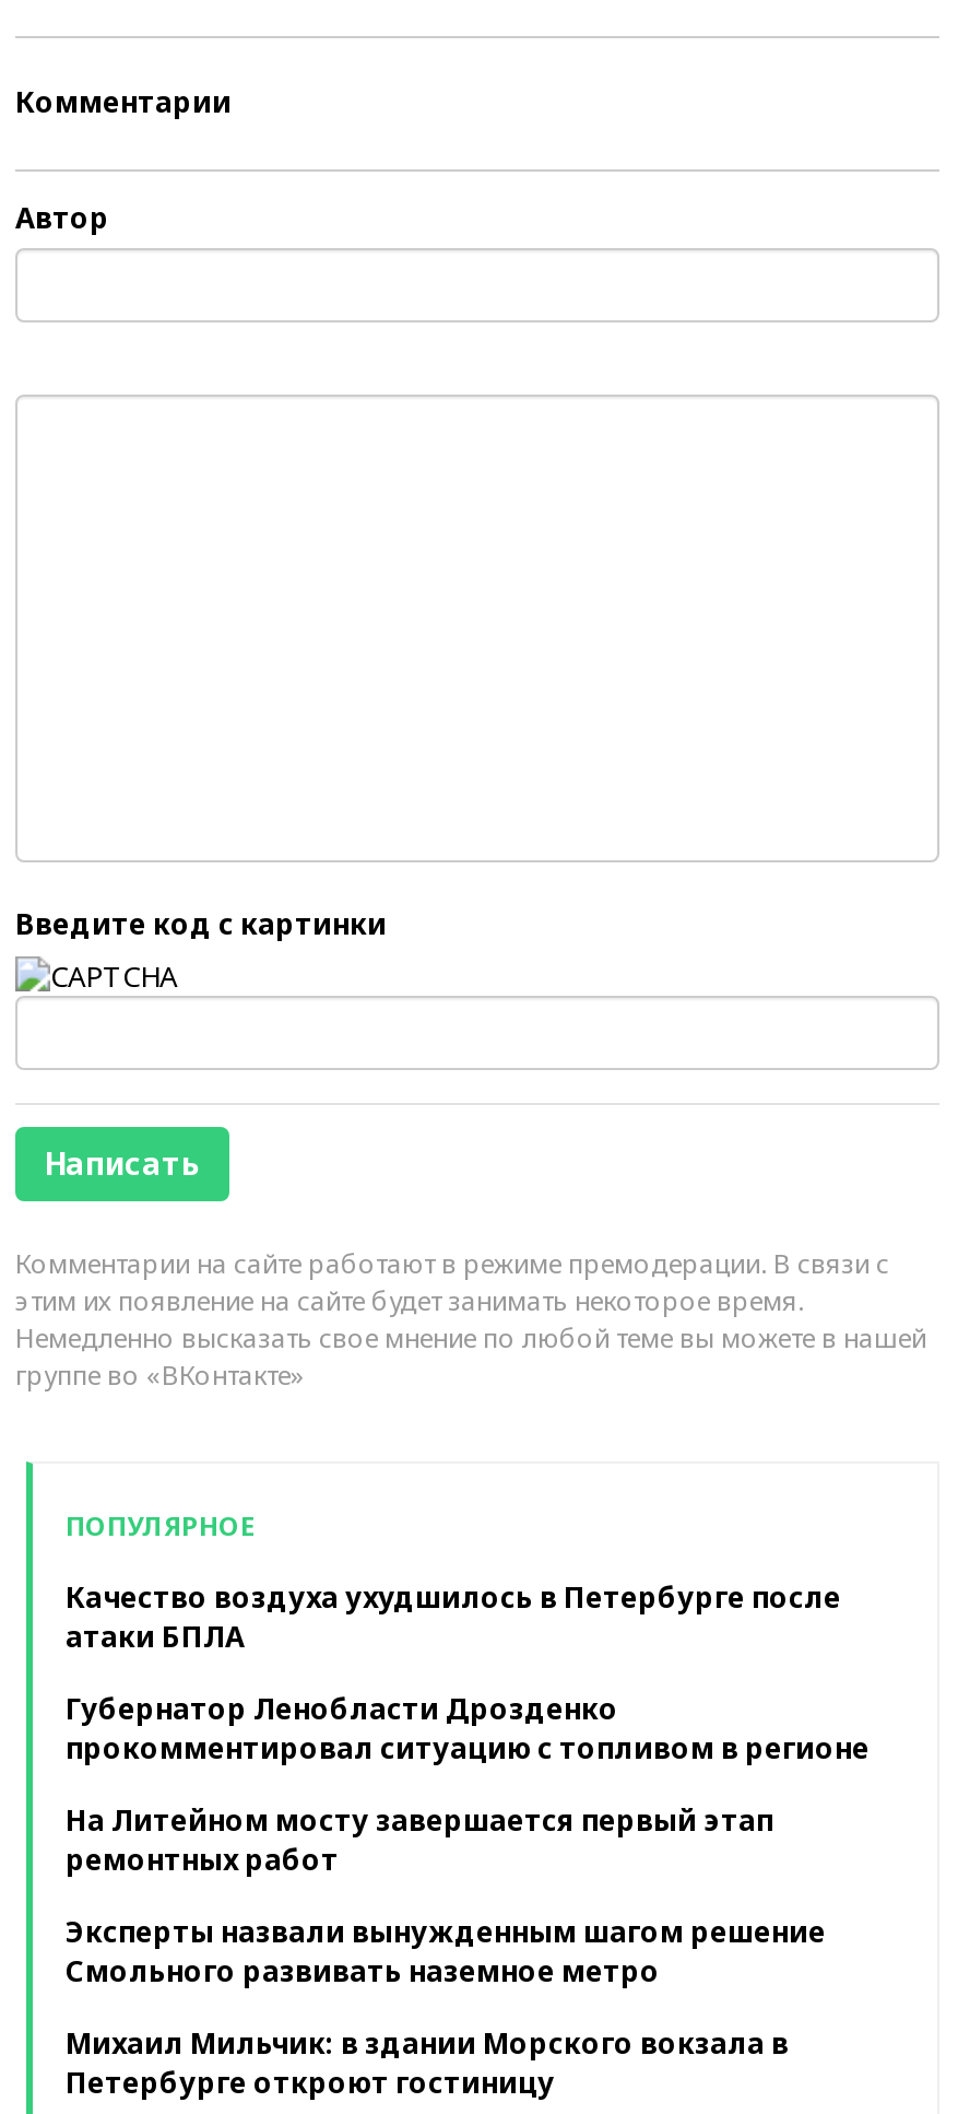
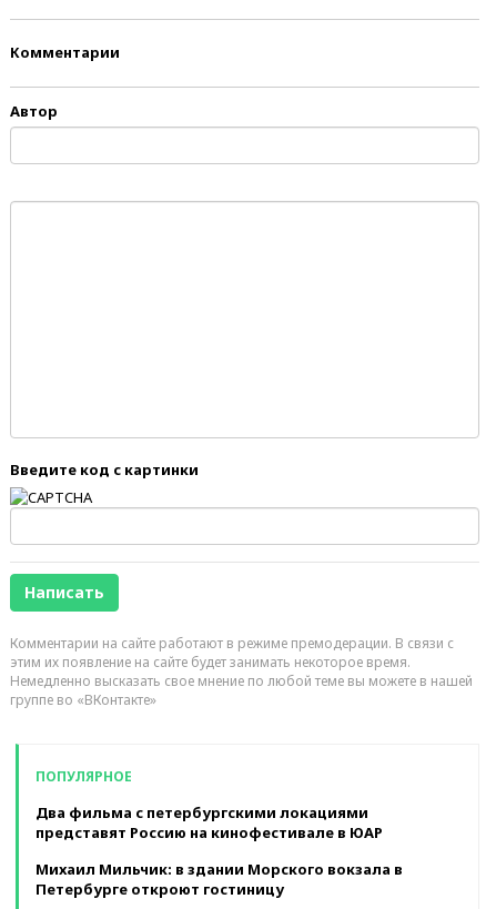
[66,1578,870,1992] Качество воздуха ухудшилось в Петербурге после | атаки БПЛА | Губернатор Ленобласти Дрозденко | прокомментировал ситуацию с топливом в регионе | На Литейном мосту завершается первый этап | ремонтных работ | Эксперты назвали вынужденным шагом решение | Смольного развивать наземное метро -> [36,802,383,842] Два фильма с петербургскими локациями | представят Россию на кинофестивале в ЮАР

